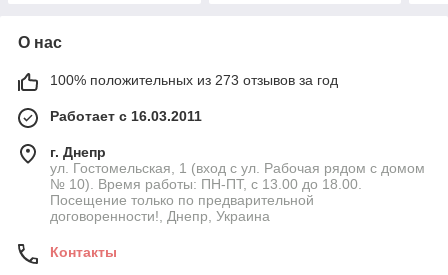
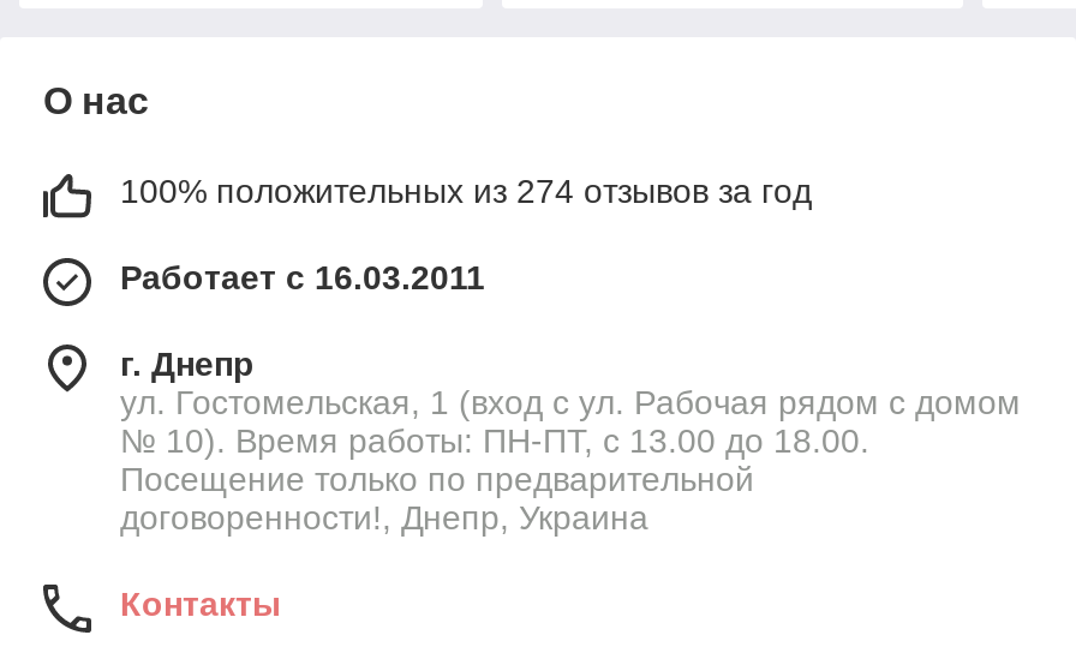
[50,72,338,88] 100% положительных из 273 отзывов за год -> [120,173,812,211] 100% положительных из 274 отзывов за год

